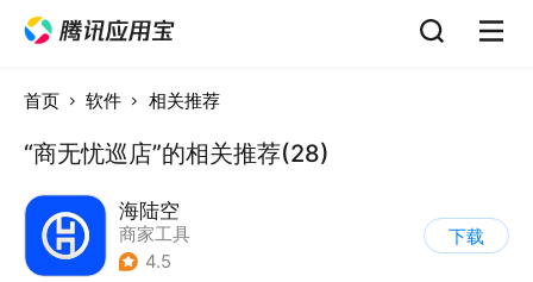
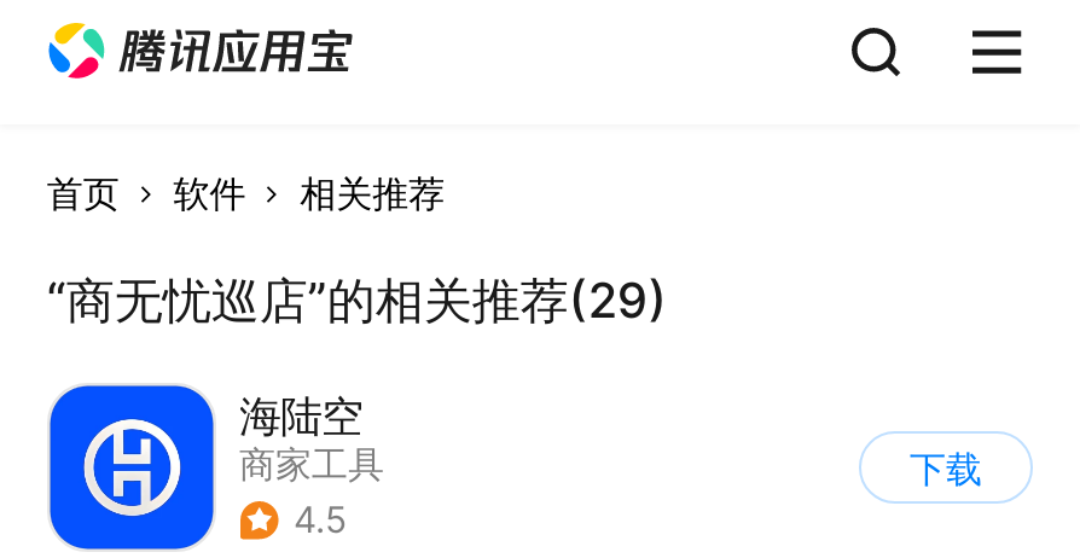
[24,139,329,167] “商无忧巡店”的相关推荐(28) -> [47,271,668,329] “商无忧巡店”的相关推荐(29)

